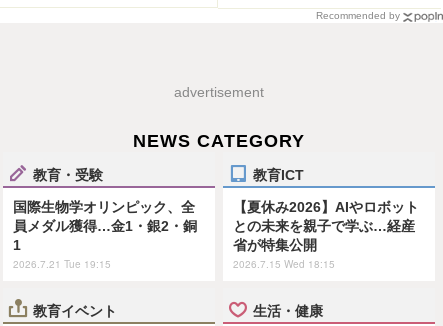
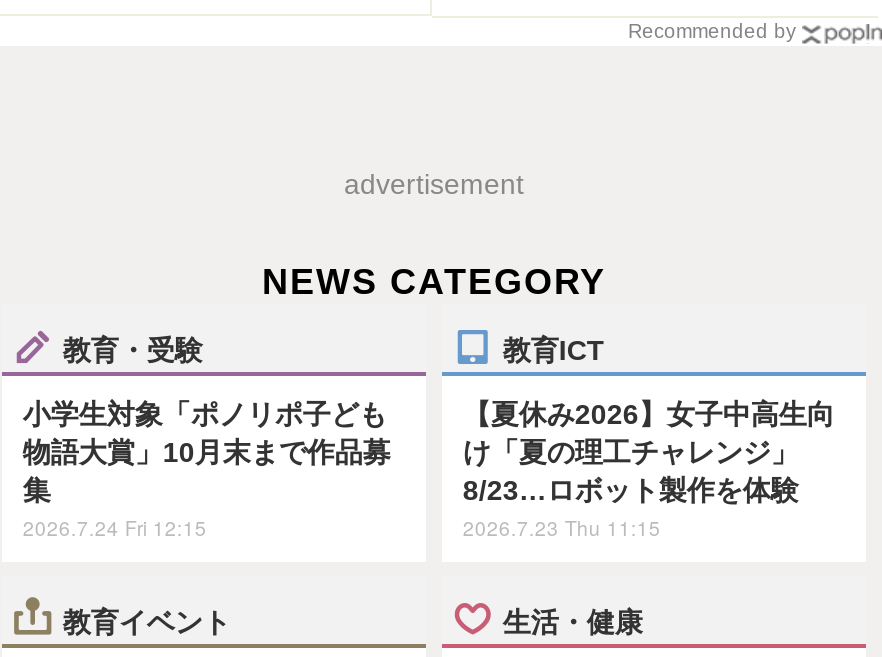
[13,199,197,271] 国際生物学オリンピック、全 | 員メダル獲得…金1・銀2・銅 | 1 | 2026.7.21 Tue 19:15 -> [23,398,391,542] 小学生対象「ポノリポ子ども | 物語大賞」10月末まで作品募 | 集 | 2026.7.24 Fri 12:15
[233,199,419,271] 【夏休み2026】AIやロボット | との未来を親子で学ぶ…経産 | 省が特集公開 | 2026.7.15 Wed 18:15 -> [463,398,835,542] 【夏休み2026】女子中高生向 | け「夏の理工チャレンジ」 | 8/23…ロボット製作を体験 | 2026.7.23 Thu 11:15

